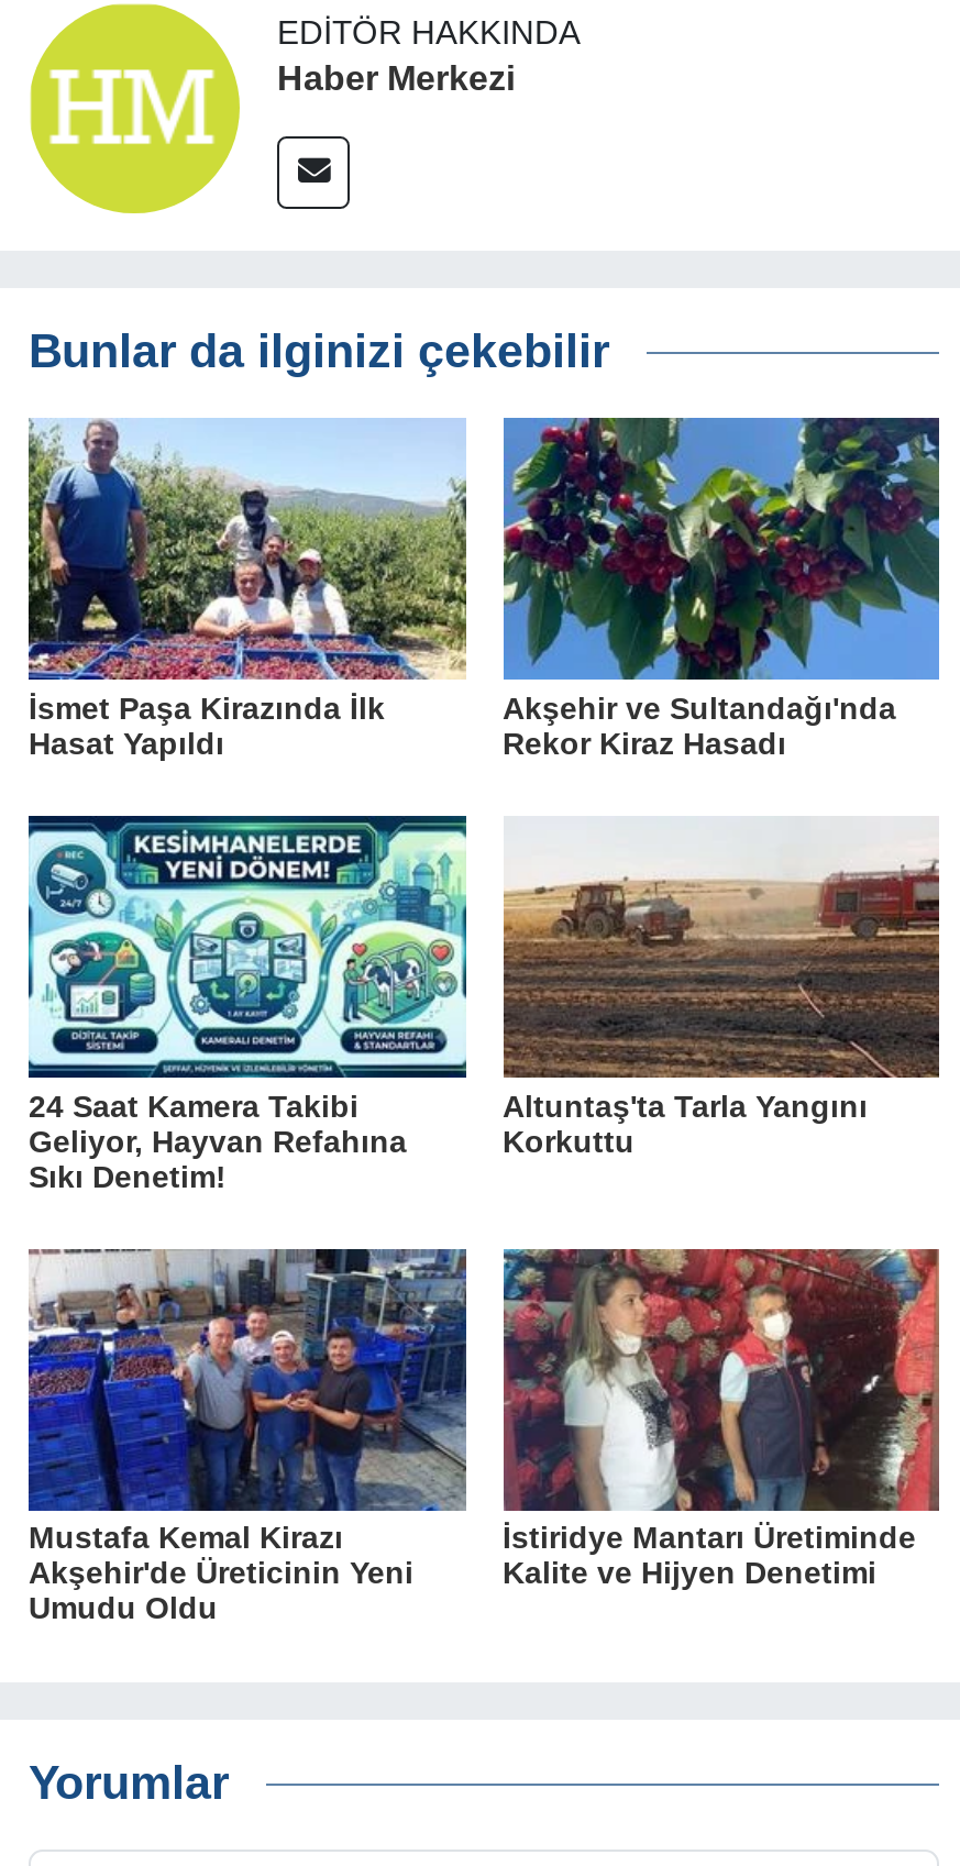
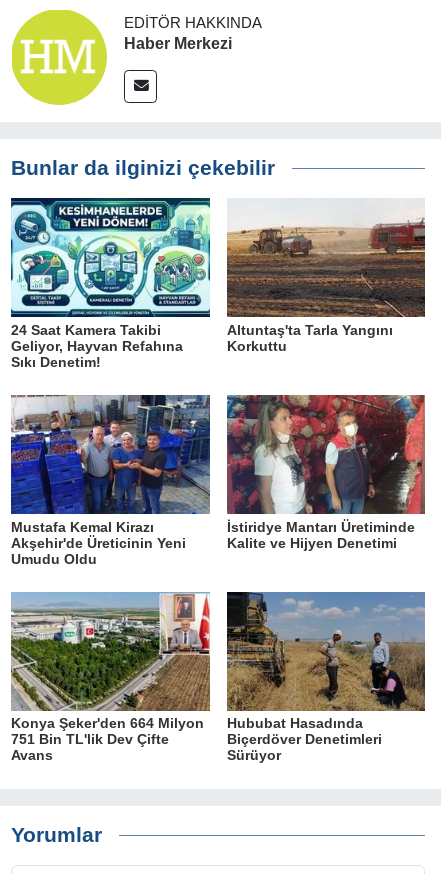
[26,418,468,760] [image] | İsmet Paşa Kirazında İlk | Hasat Yapıldı -> none
[501,416,941,760] [image] | Akşehir ve Sultandağı'nda | Rekor Kiraz Hasadı -> none
moved [24,814,916,1626] -> [9,197,414,566]: [image] | 24 Saat Kamera Takibi | Geliyor, Hayvan Refahına | ... | İstiridye Mantarı Üretiminde | Kalite ve Hijyen Denetimi
none -> [10,592,211,763] [image] | Konya Şeker'den 664 Milyon | 751 Bin TL'lik Dev Çifte | Avans
none -> [226,591,426,763] [image] | Hububat Hasadında | Biçerdöver Denetimleri | Sürüyor

